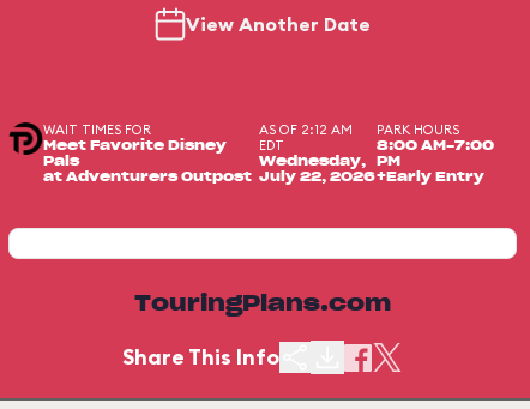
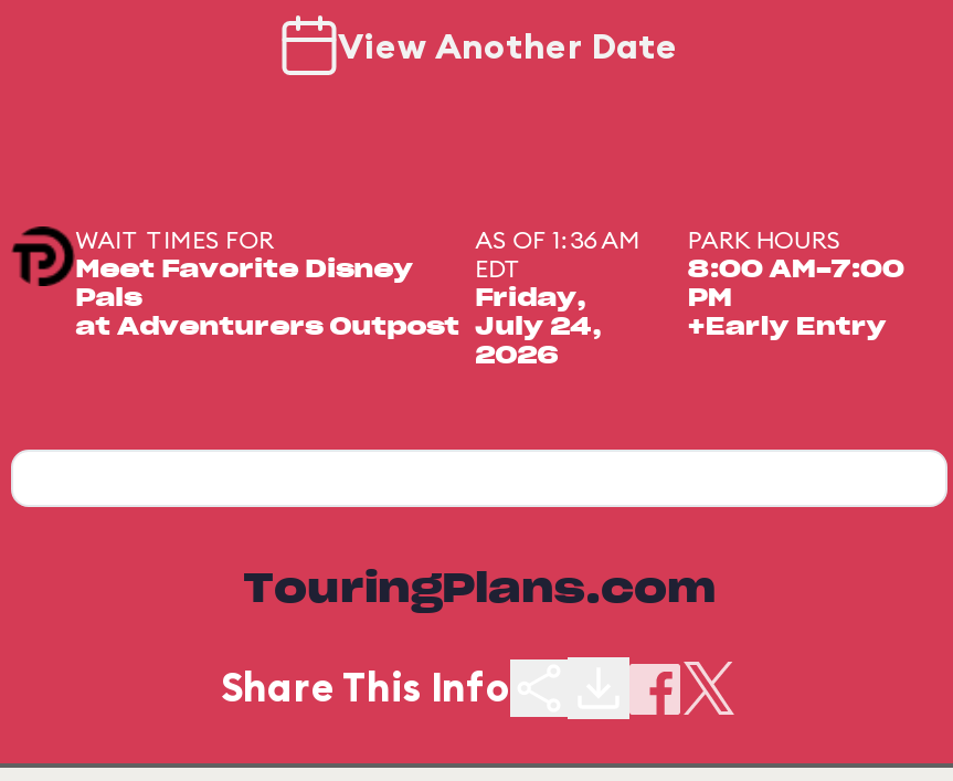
[259,121,459,138] AS OF 2:12 AM PARK HOURS -> [475,224,840,255] AS OF 1:36 AM PARK HOURS
[259,155,375,184] Wednesday, | July 22, 2026 -> [475,286,601,368] Friday, | July 24, | 2026

